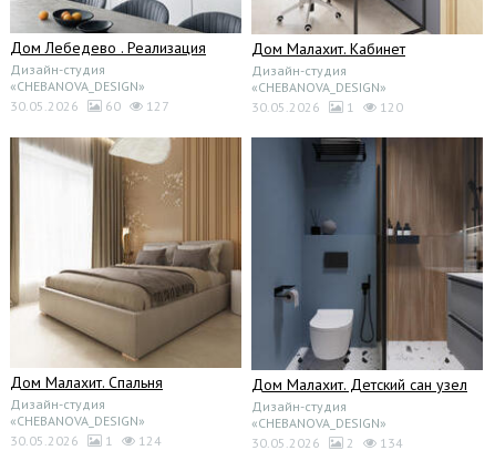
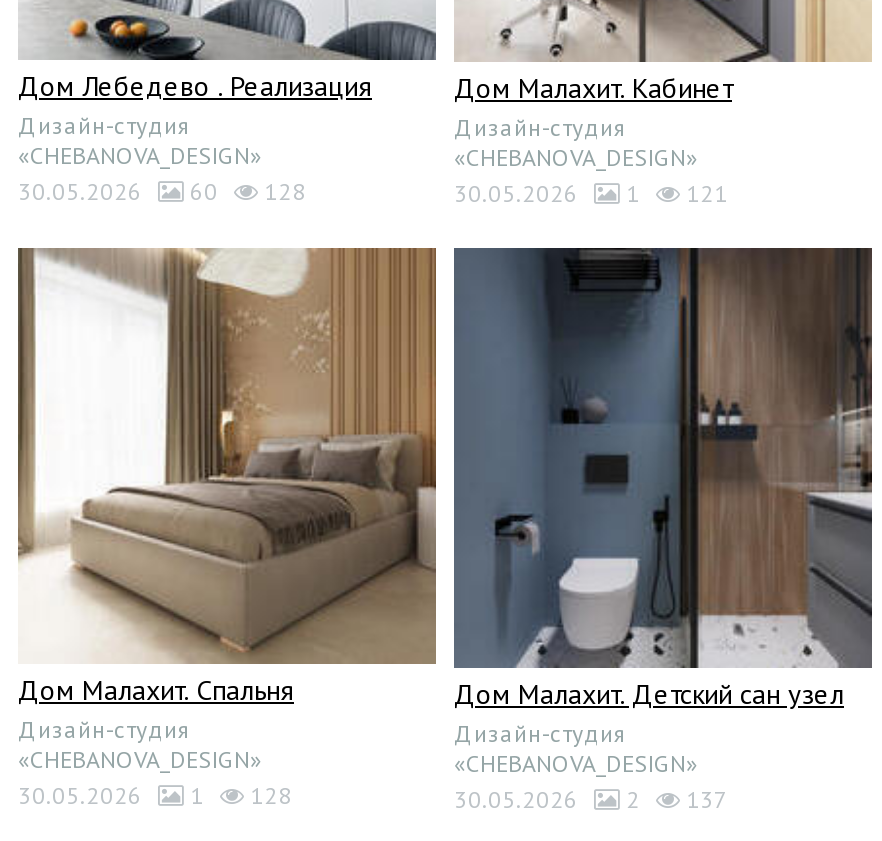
[10,98,169,115] 30.05.2026 60 127 -> [18,177,306,207] 30.05.2026 60 128
[251,99,403,116] 30.05.2026 1 120 -> [454,179,728,209] 30.05.2026 1 121
[10,433,162,449] 30.05.2026 1 124 -> [18,781,292,811] 30.05.2026 1 128
[251,435,403,451] 30.05.2026 2 134 -> [454,785,728,815] 30.05.2026 2 137

